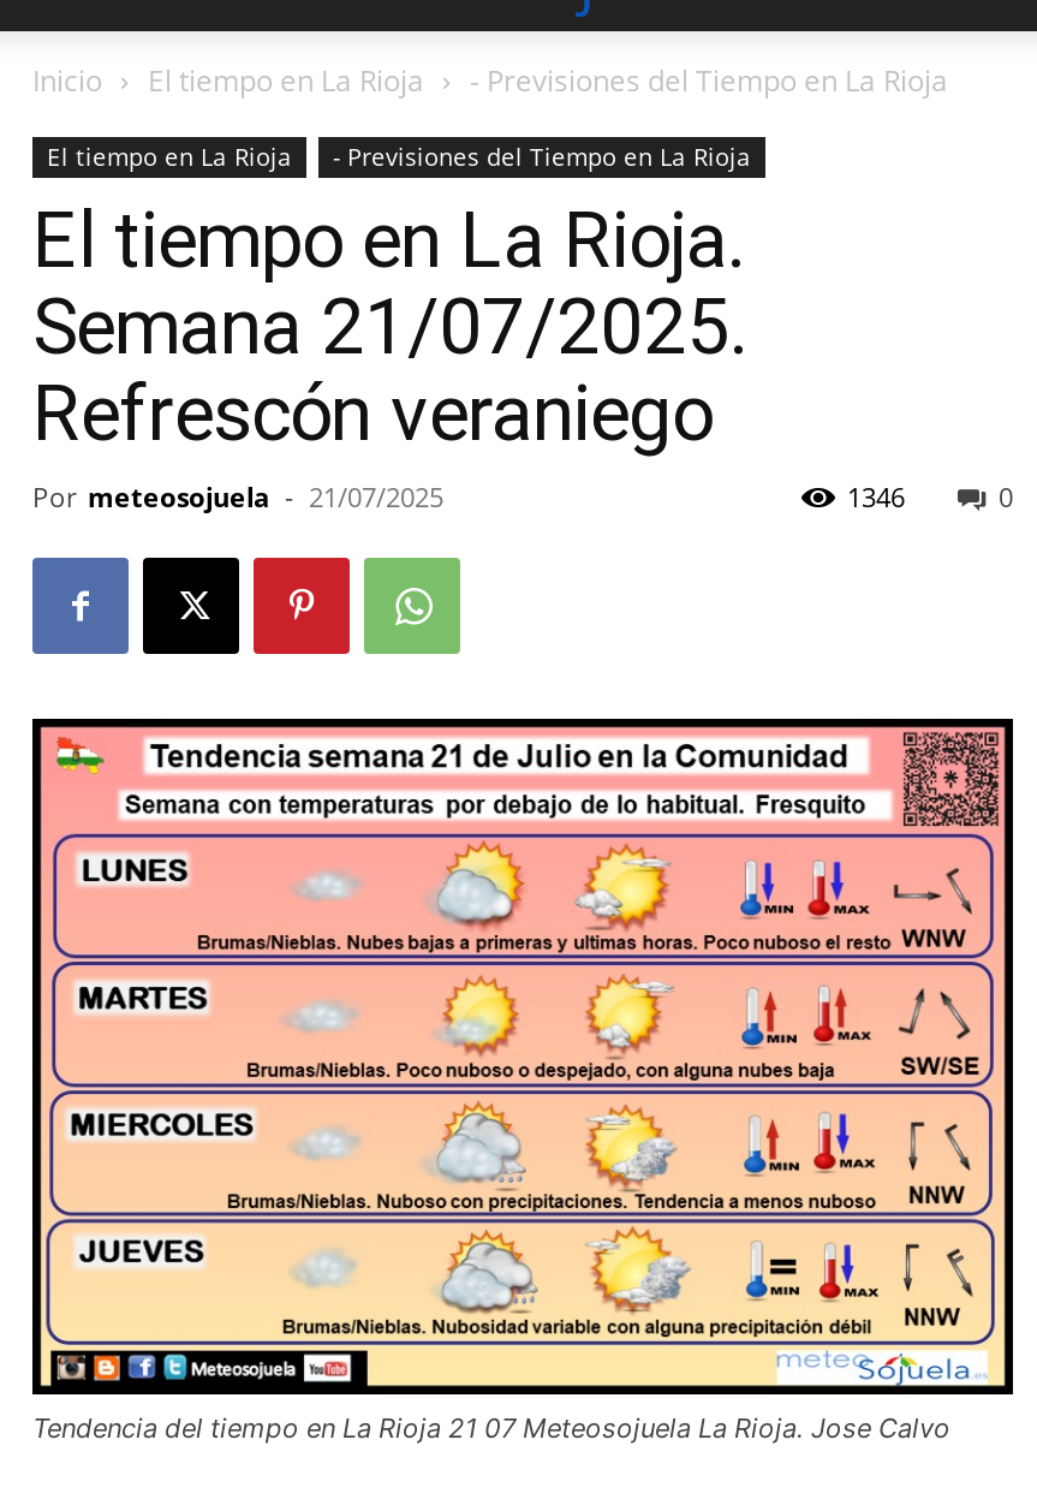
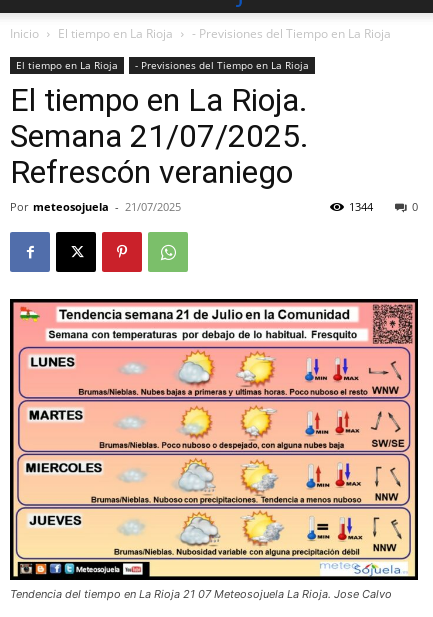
[847,478,905,514] 1346 -> [349,199,373,214] 1344

